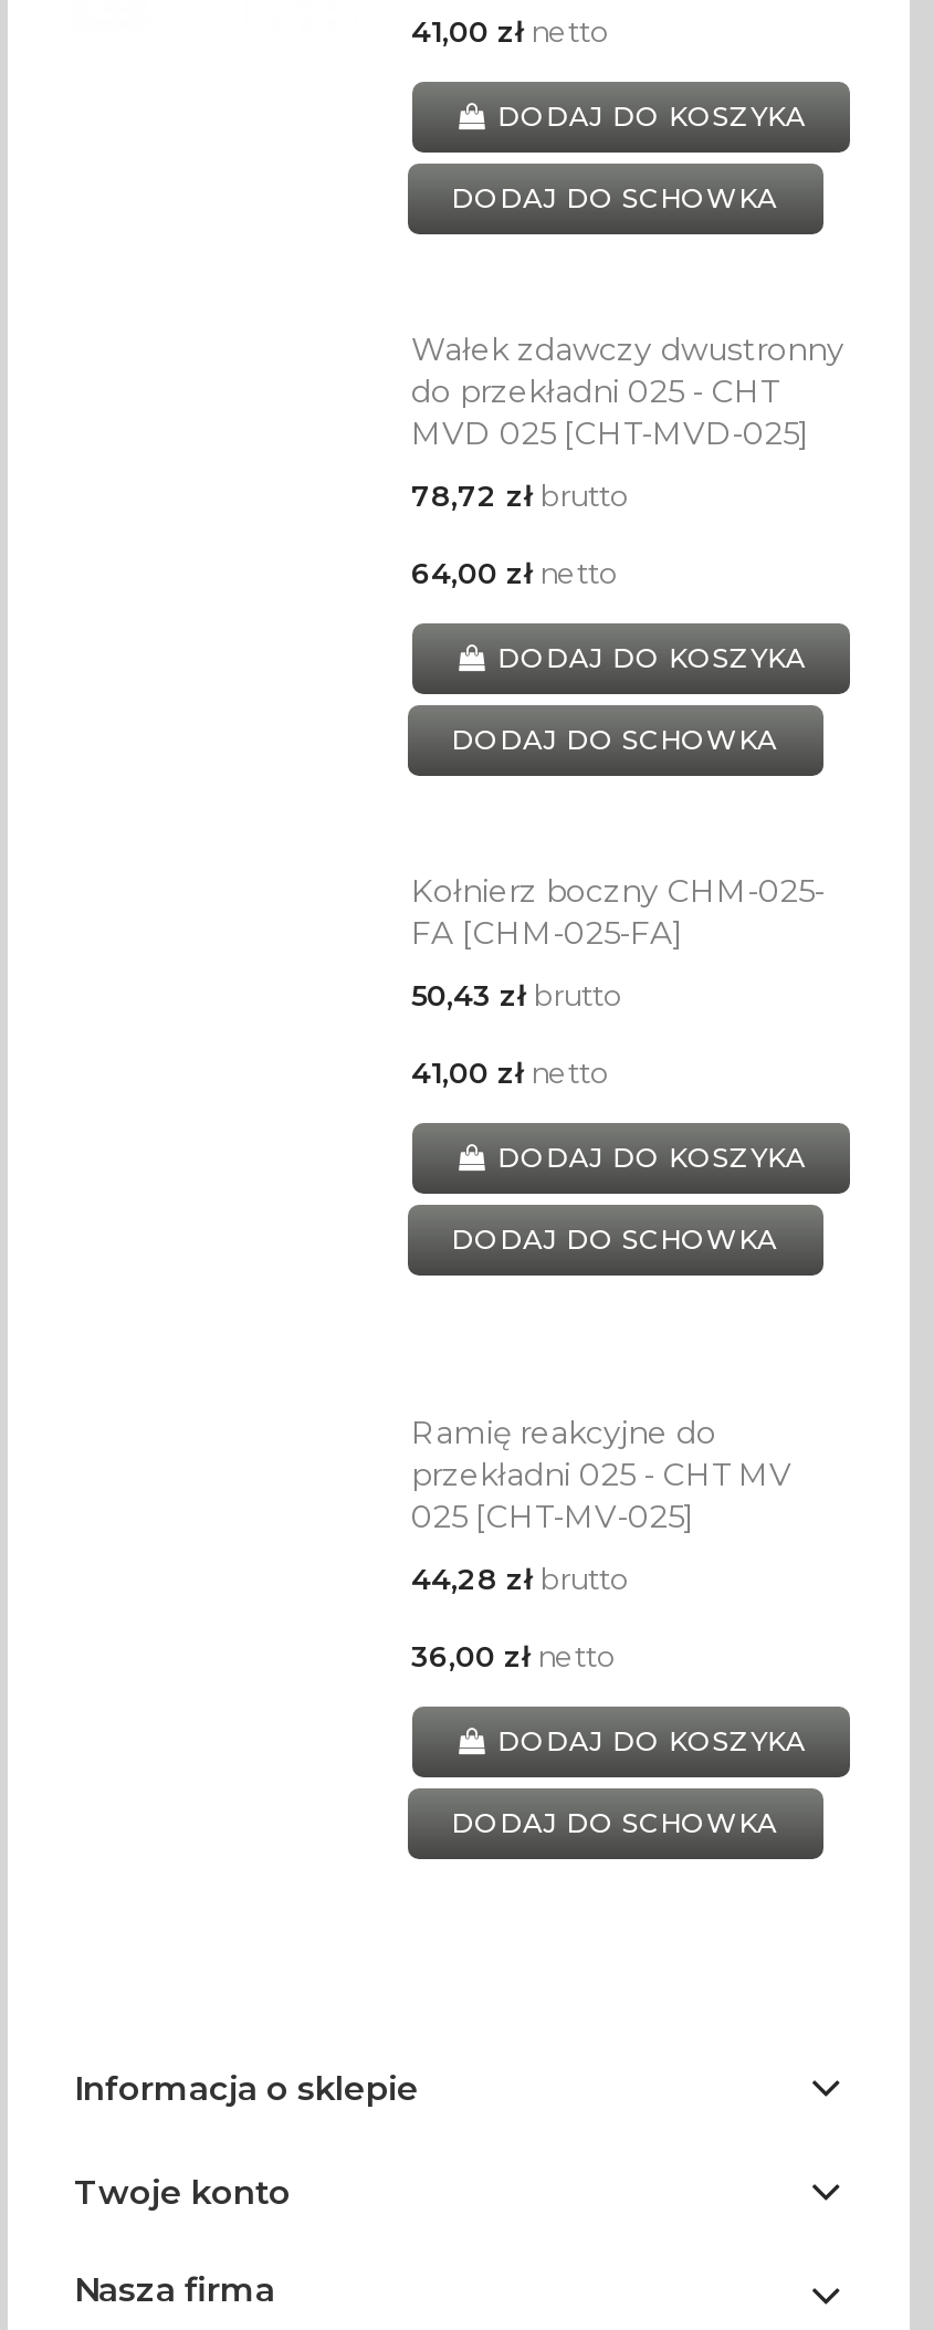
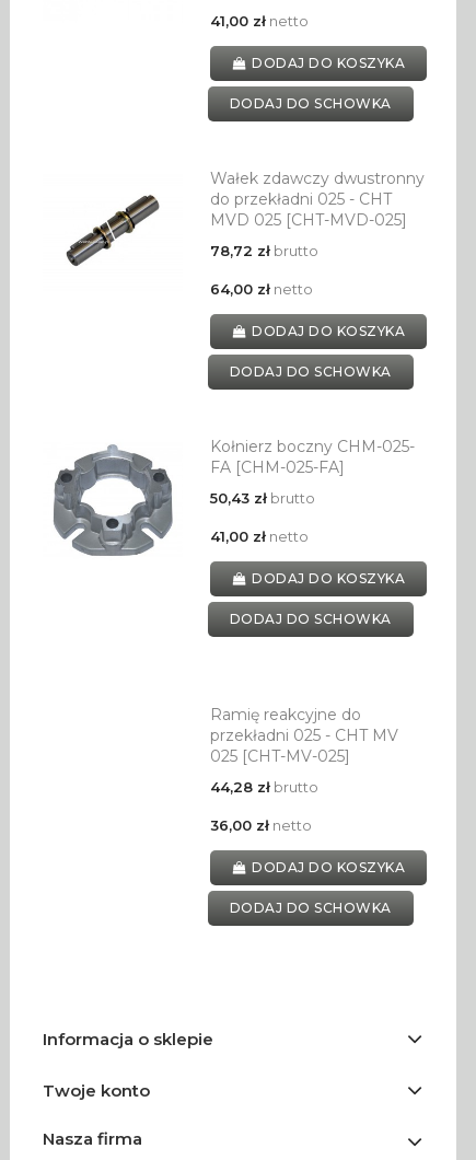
none -> [66,194,161,267] [image]
none -> [53,443,174,557] [image]

